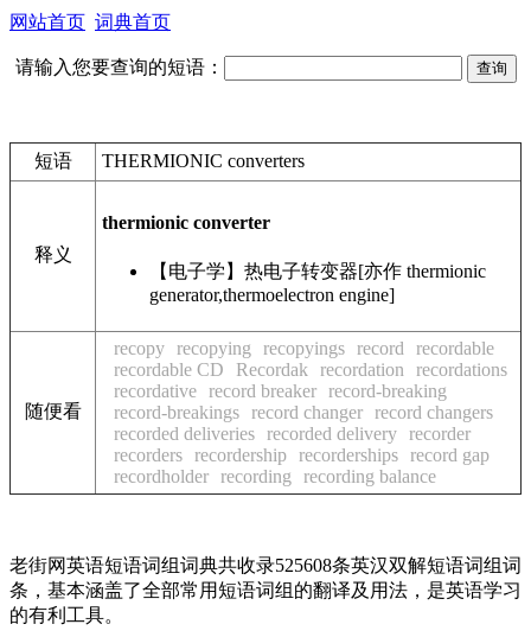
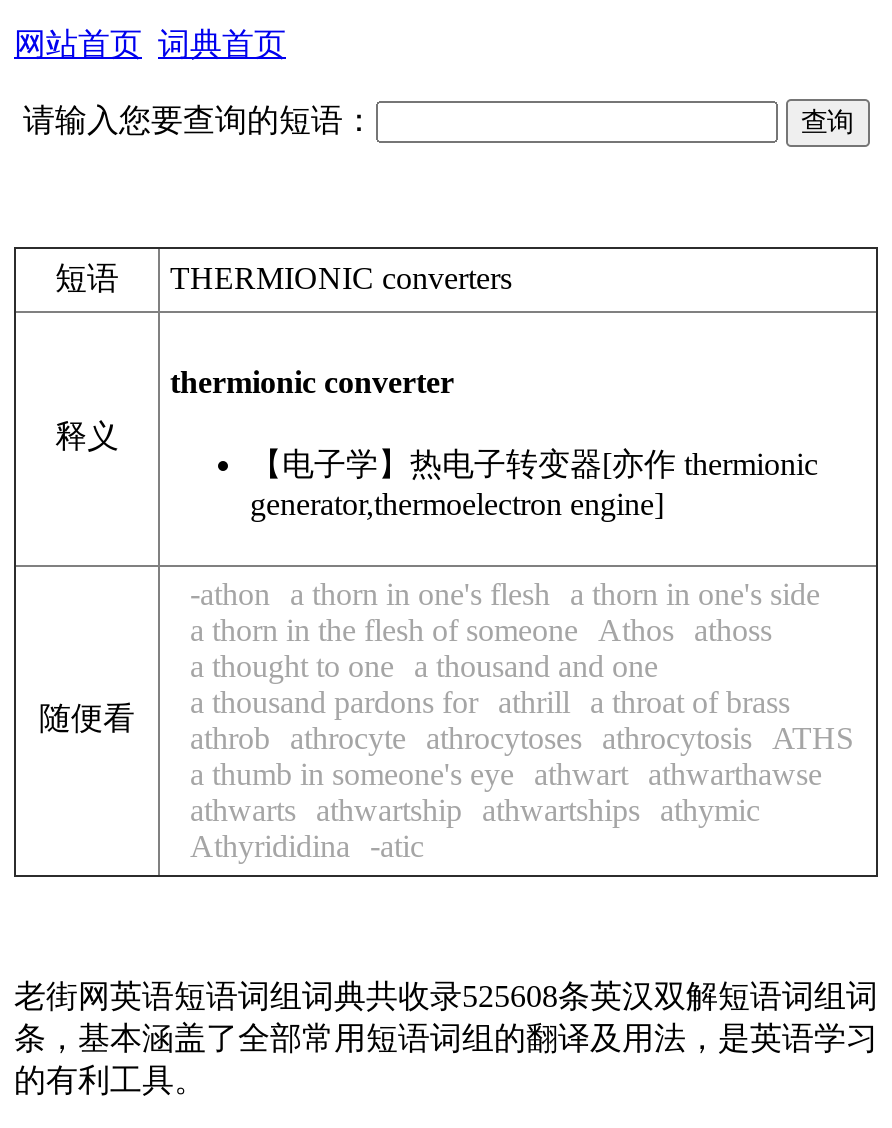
[114,338,507,486] recopy recopying recopyings record recordable | recordable CD Recordak recordation recordations | recordative record breaker record-breaking | record-breakings record changer record changers | recorded deliveries recorded delivery recorder | recorders recordership recorderships record gap | recordholder recording recording balance -> [190,577,854,863] -athon a thorn in one's flesh a thorn in one's side | a thorn in the flesh of someone Athos athoss | a thought to one a thousand and one | a thousand pardons for athrill a throat of brass | athrob athrocyte athrocytoses athrocytosis ATHS | a thumb in someone's eye athwart athwarthawse | athwarts athwartship athwartships athymic | Athyrididina -atic

